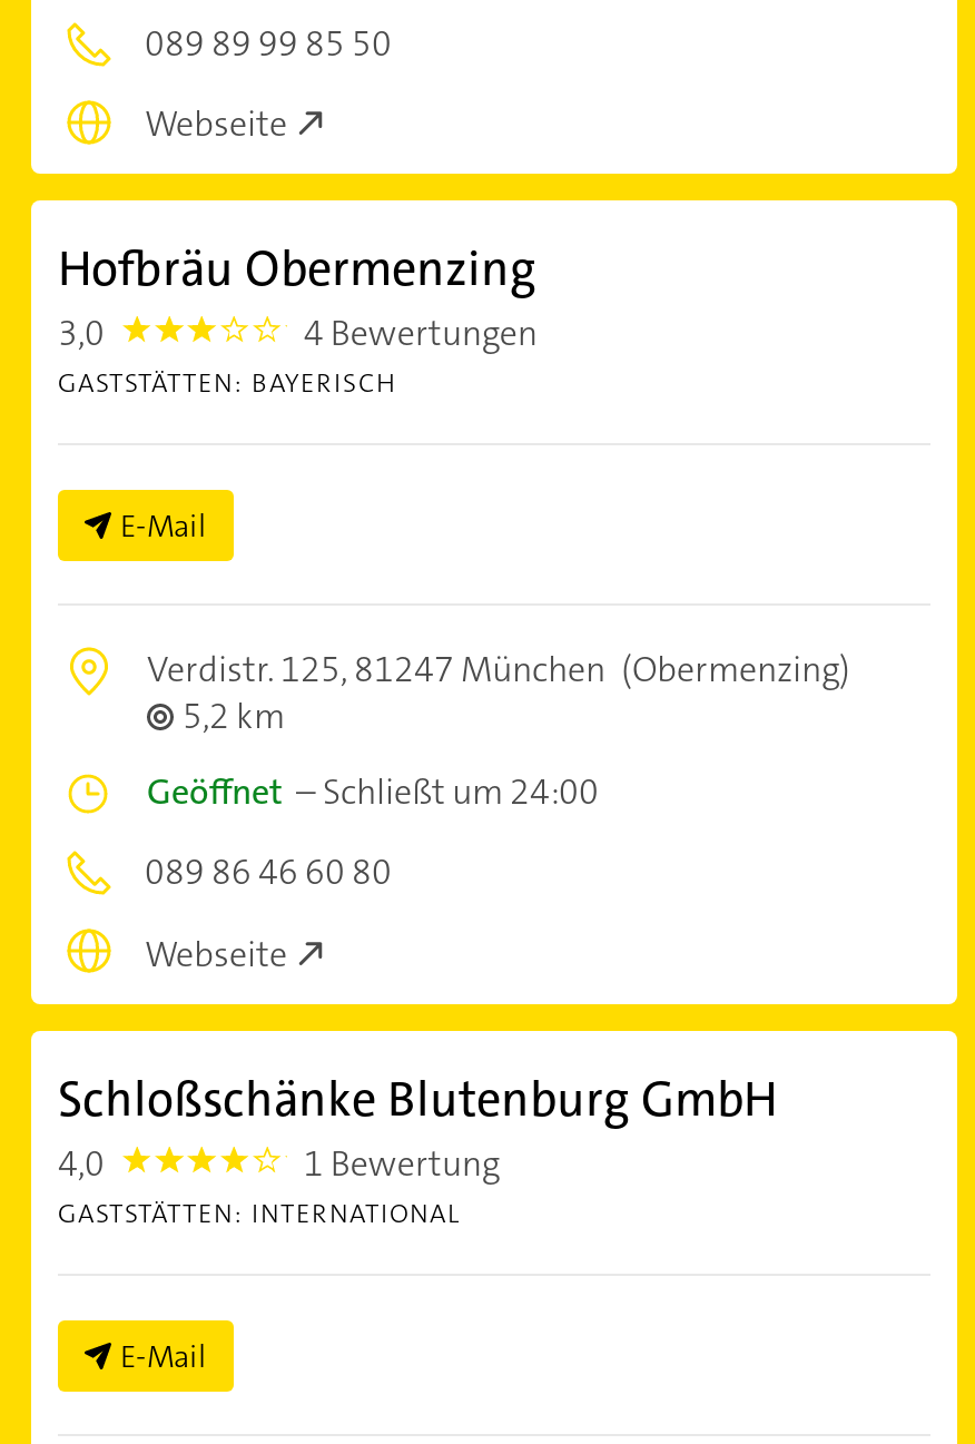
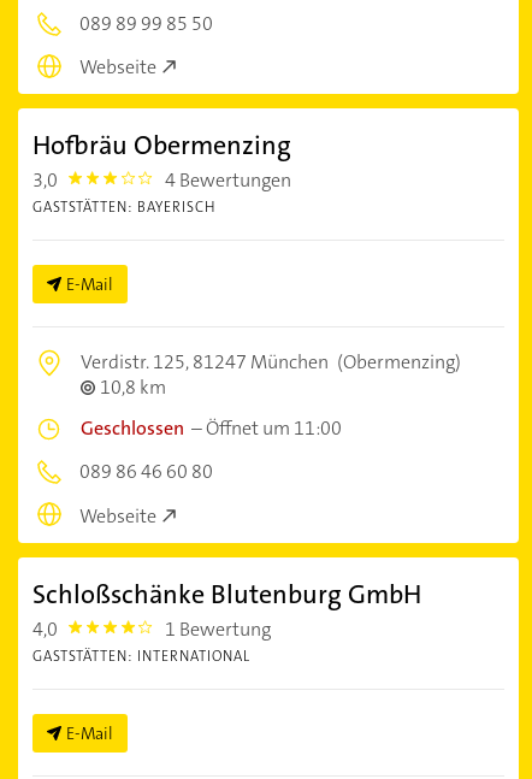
[183,693,285,740] 5,2 km -> [100,375,166,400] 10,8 km
[147,769,599,816] Geöffnet – Schließt um 24:00 -> [81,416,342,441] Geschlossen – Öffnet um 11:00

